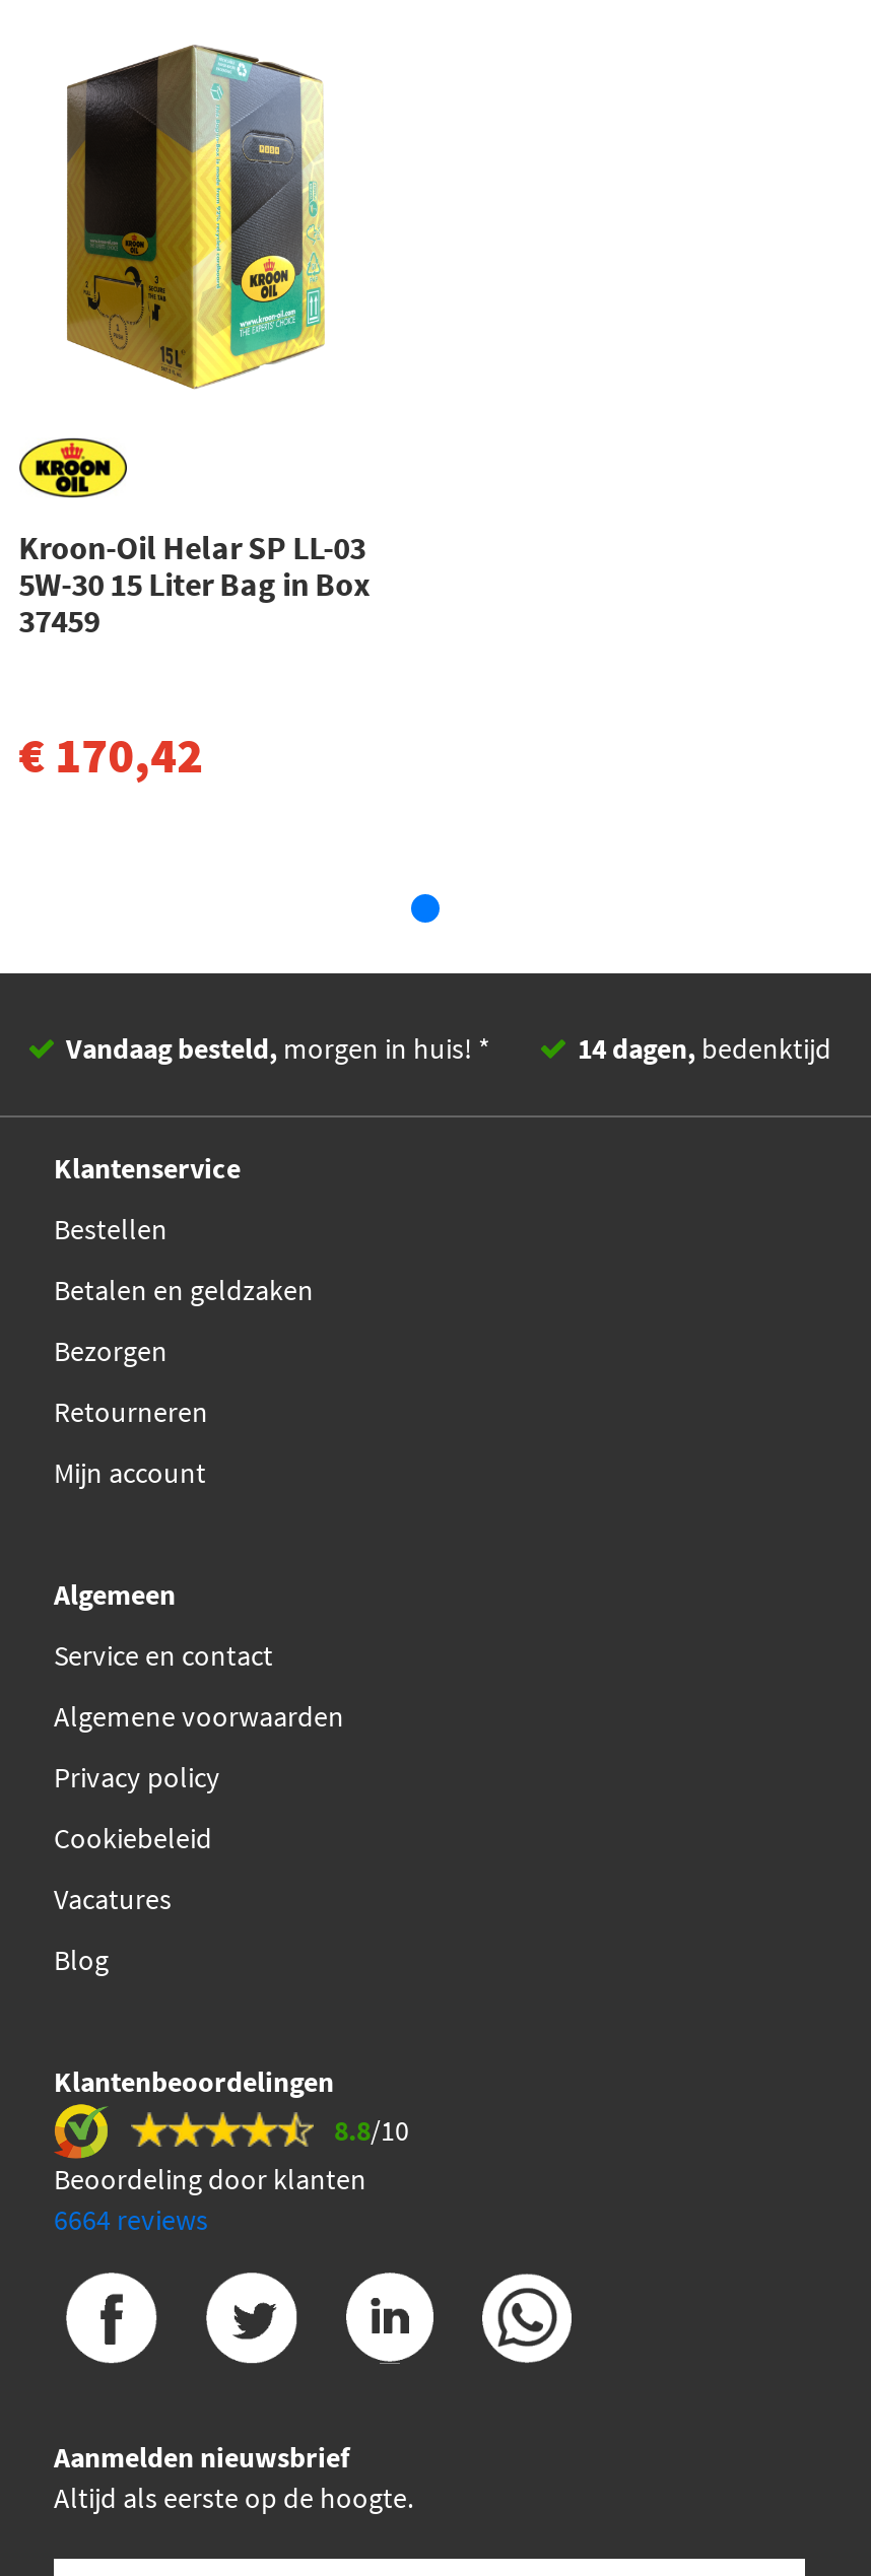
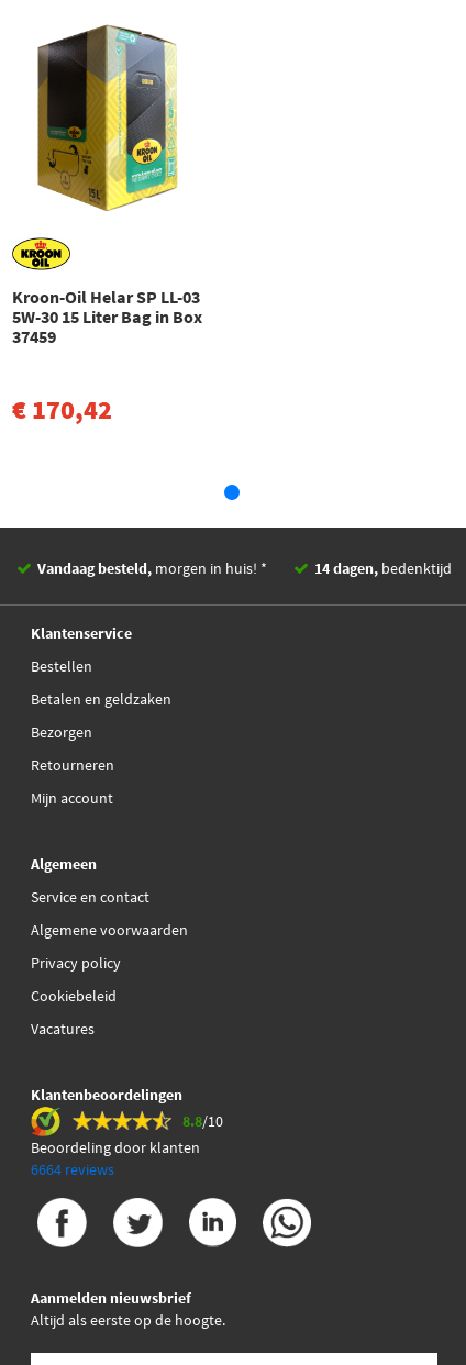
[54,1941,109,1977] Blog -> none

